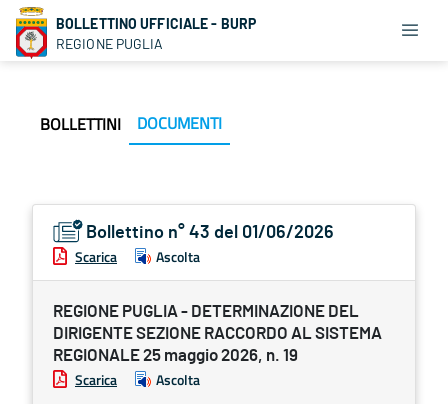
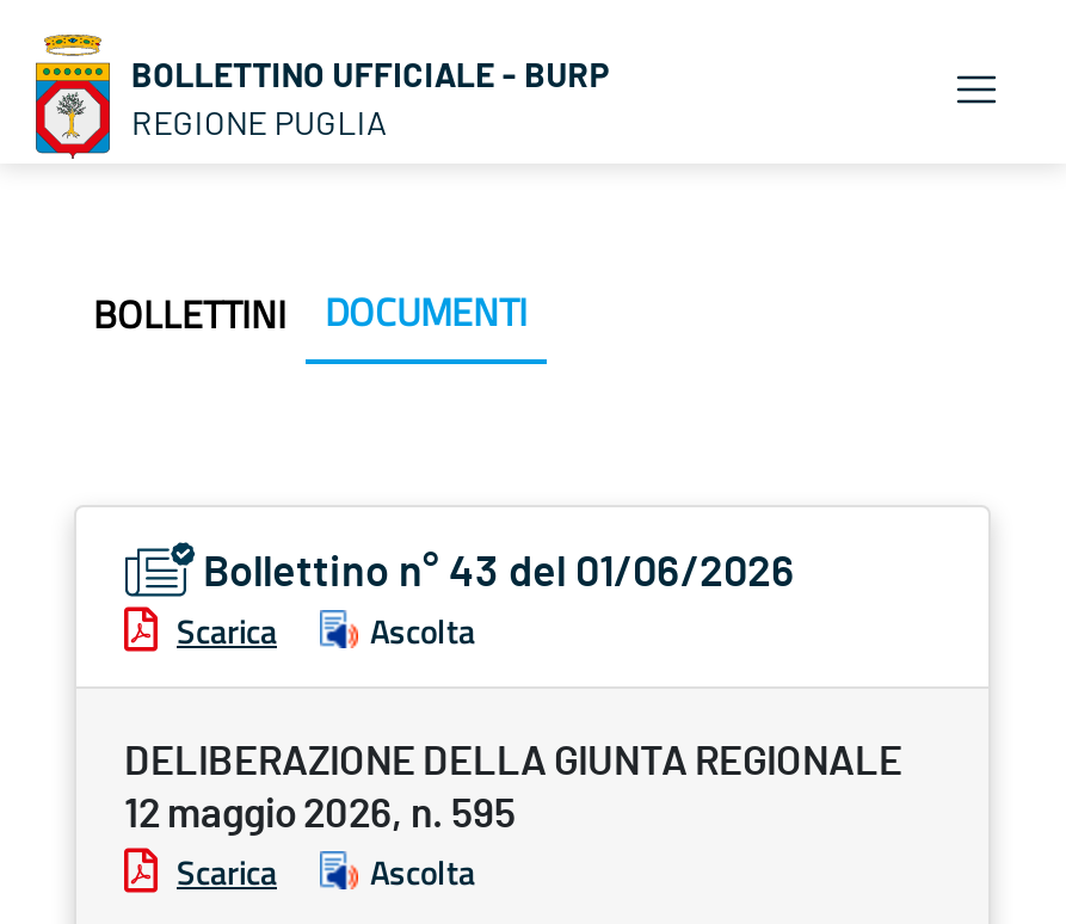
[53,303,382,364] REGIONE PUGLIA - DETERMINAZIONE DEL | DIRIGENTE SEZIONE RACCORDO AL SISTEMA | REGIONALE 25 maggio 2026, n. 19 -> [124,741,902,834] DELIBERAZIONE DELLA GIUNTA REGIONALE | 12 maggio 2026, n. 595

